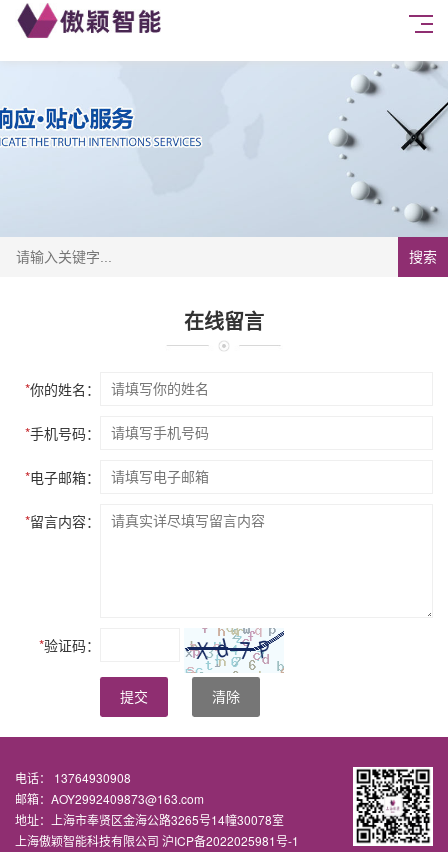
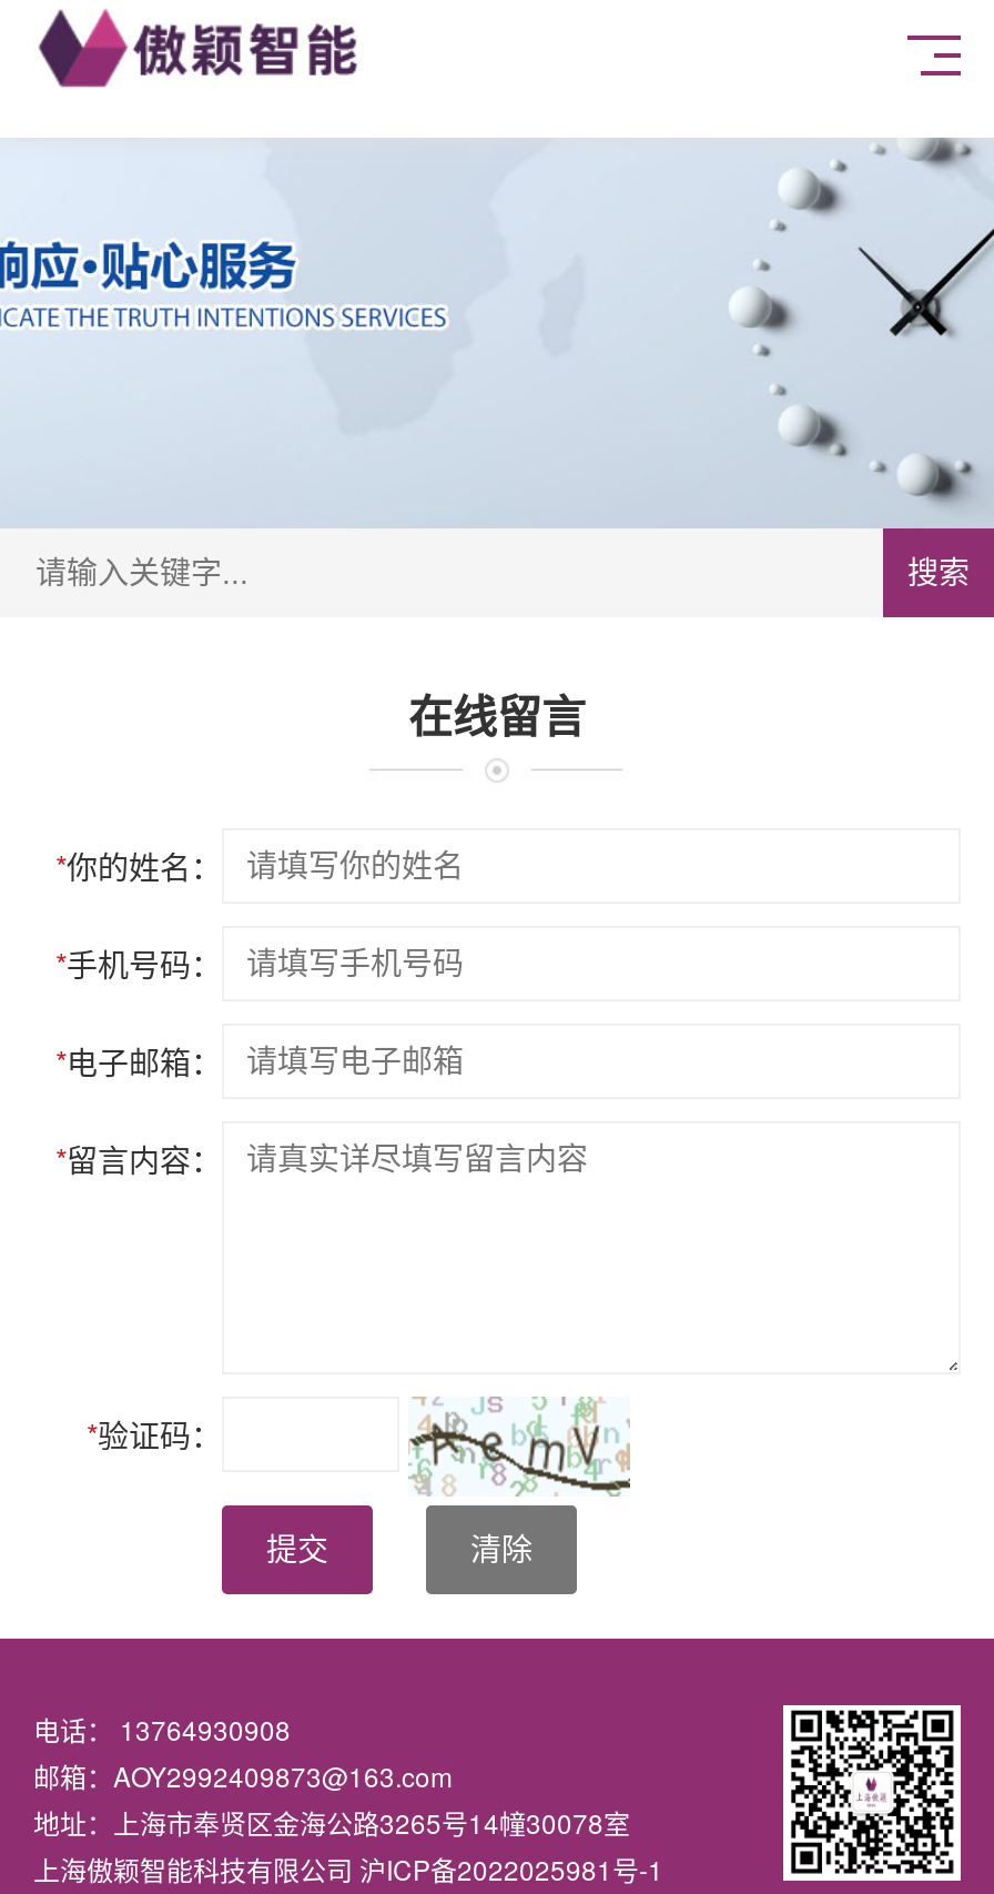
[185,628,285,673] [image] -> [408,1397,630,1497] [image]

